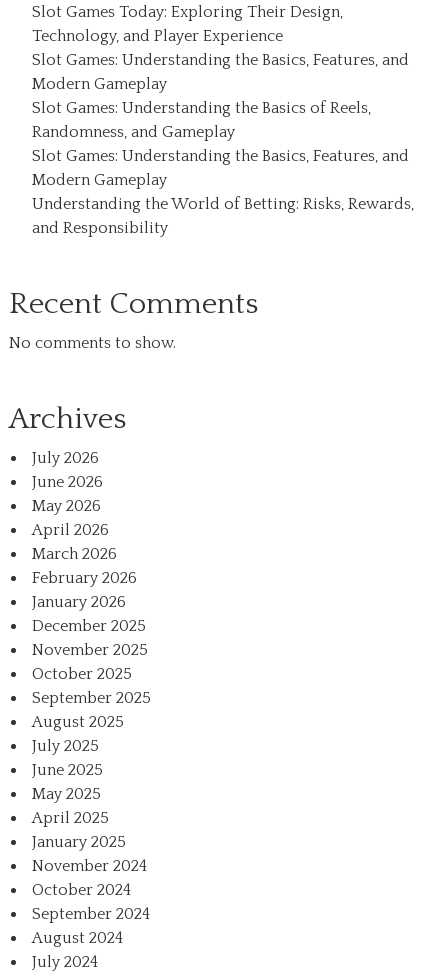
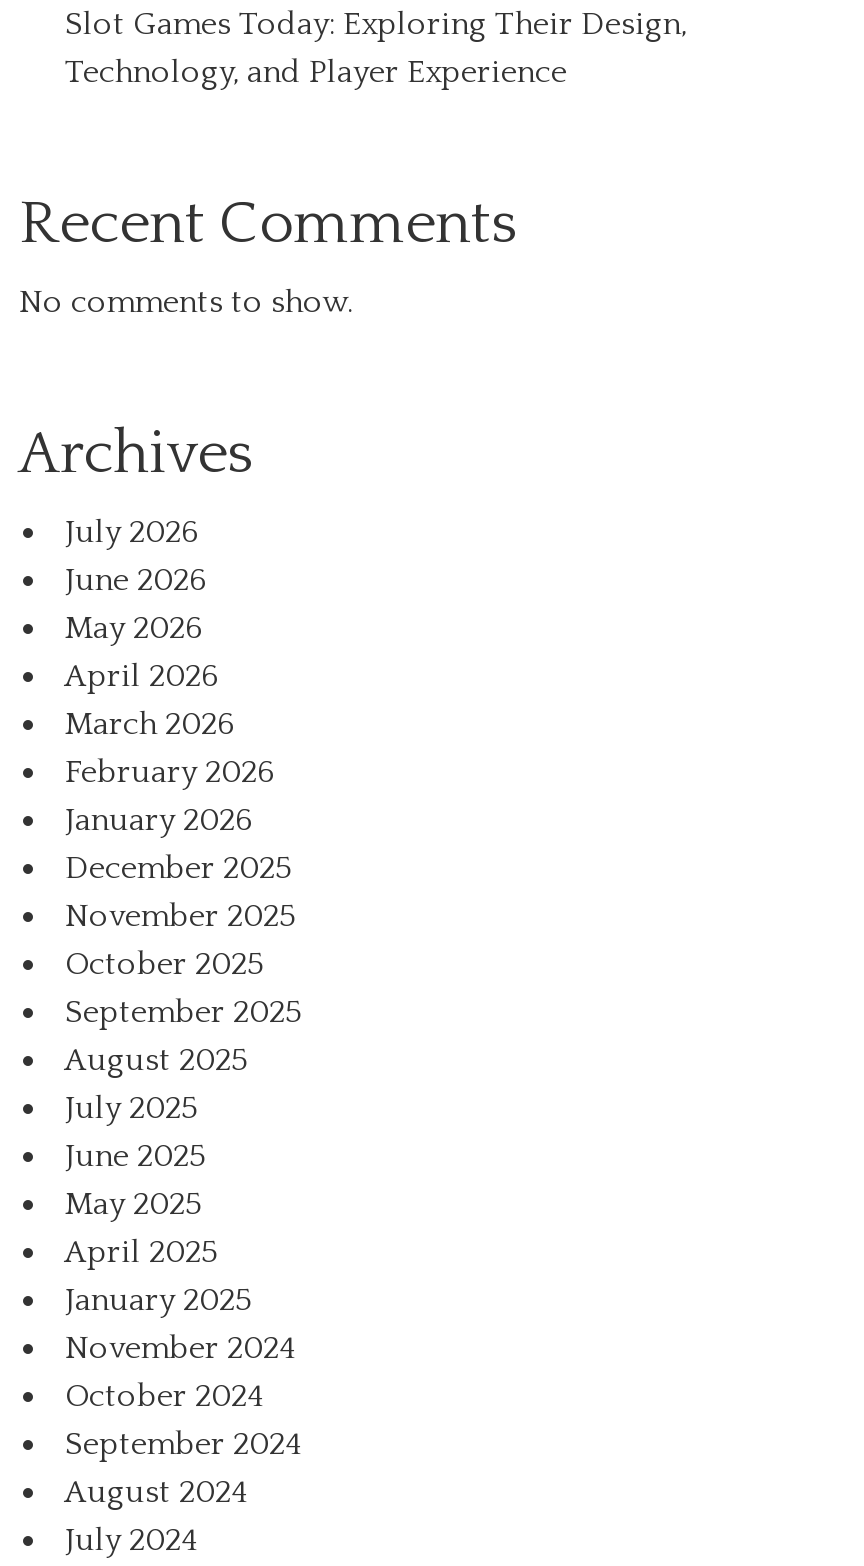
[32,51,414,237] Slot Games: Understanding the Basics, Features, and | Modern Gameplay | Slot Games: Understanding the Basics of Reels, | Randomness, and Gameplay | Slot Games: Understanding the Basics, Features, and | Modern Gameplay | Understanding the World of Betting: Risks, Rewards, | and Responsibility -> none

